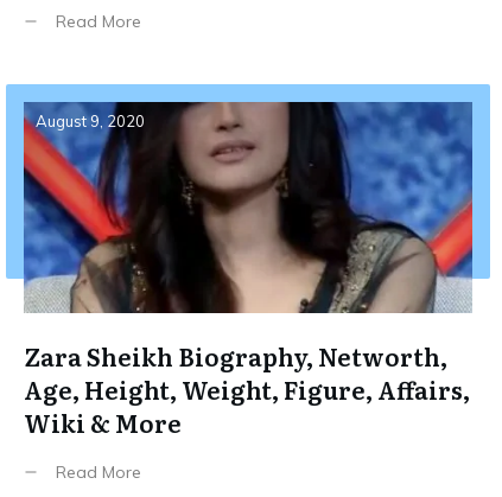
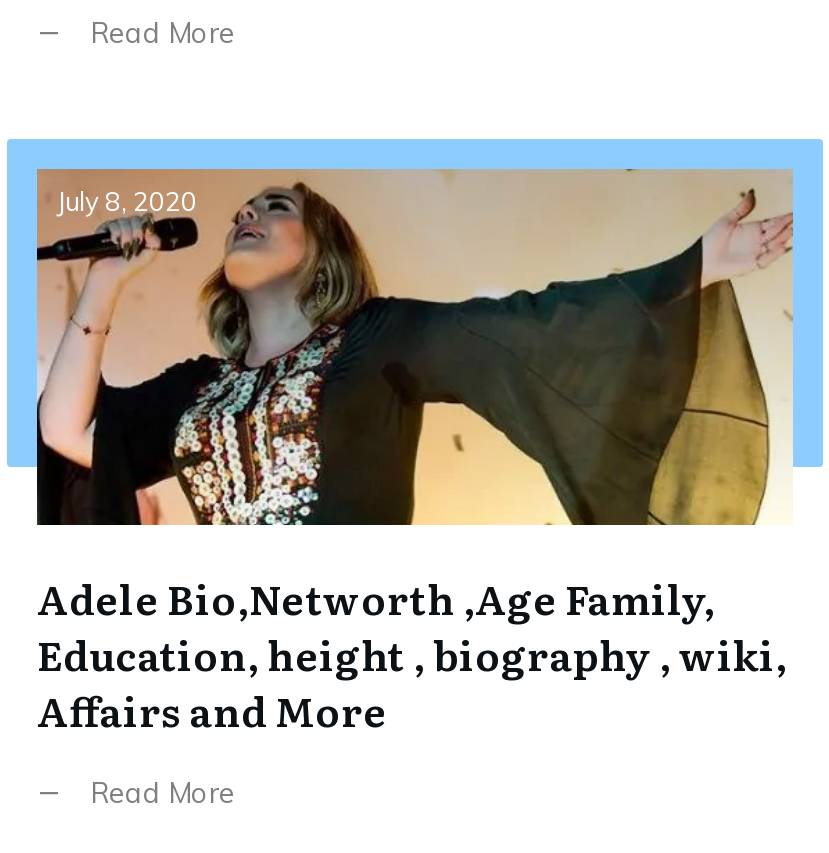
[23,101,474,314] [image] | August 9, 2020 -> [35,167,795,527] [image] | July 8, 2020
[24,338,470,440] Zara Sheikh Biography, Networth, | Age, Height, Weight, Figure, Affairs, | Wiki & More -> [37,567,787,739] Adele Bio,Networth ,Age Family, | Education, height , biography , wiki, | Affairs and More

